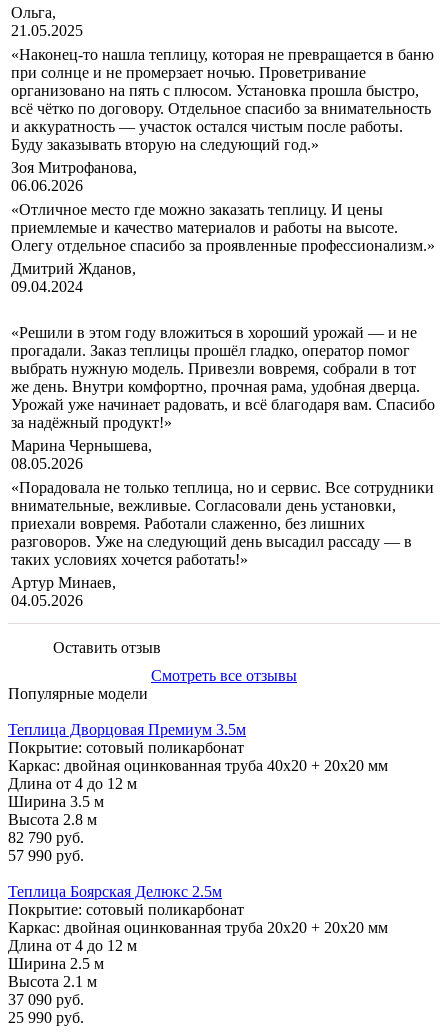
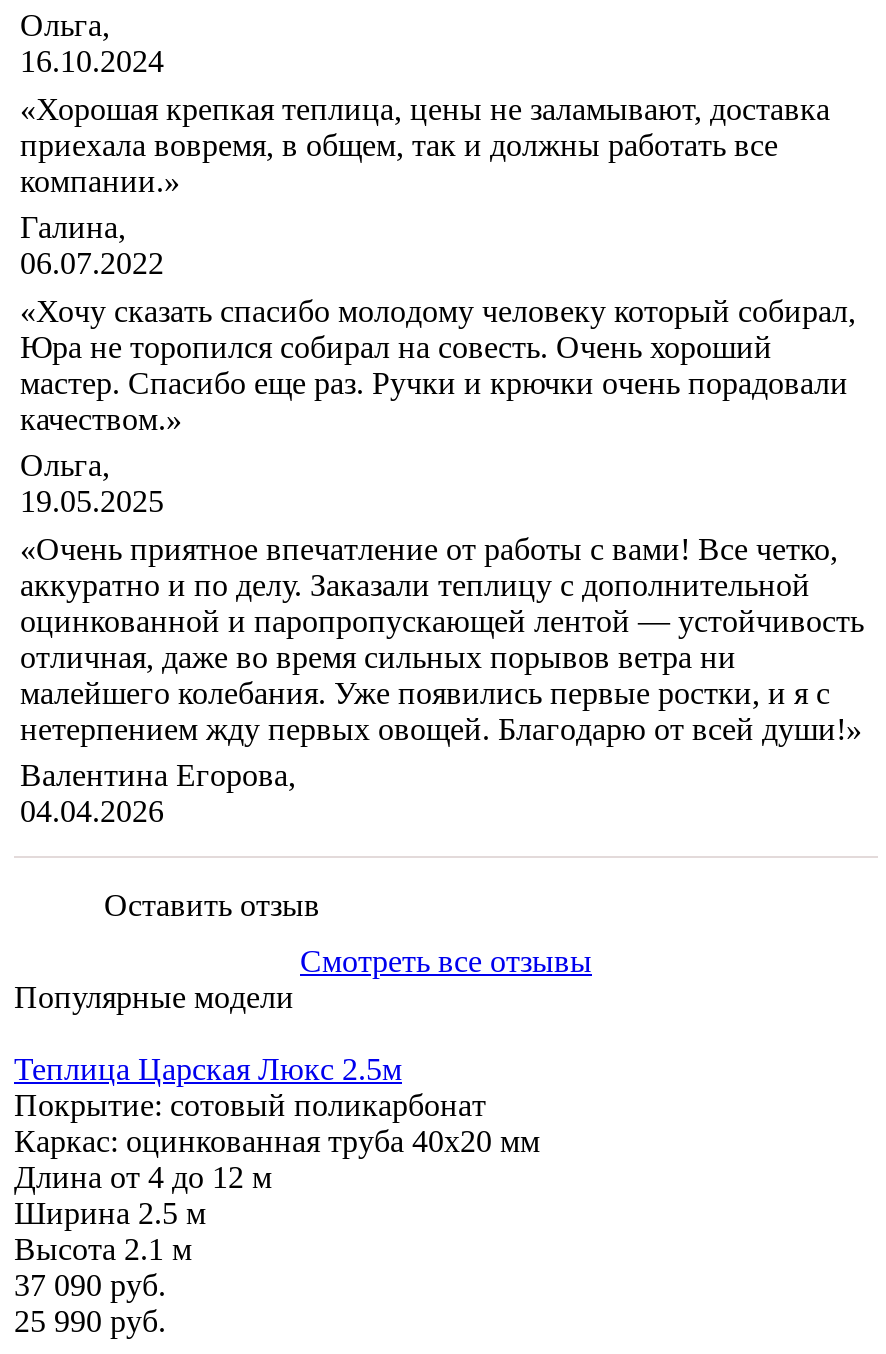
[11,22,435,609] 21.05.2025 | «Наконец-то нашла теплицу, которая не превращается в баню | при солнце и не промерзает ночью. Проветривание | организовано на пять с плюсом. Установка прошла быстро, | всё чётко по договору. Отдельное спасибо за внимательность | и аккуратность — участок остался чистым после работы. | Буду заказывать вторую на следующий год.» | Зоя Митрофанова, | 06.06.2026 | «Отличное место где можно заказать теплицу. И цены | приемлемые и качество материалов и работы на высоте. | Олегу отдельное спасибо за проявленные профессионализм.» | Дмитрий Жданов, | 09.04.2024 | «Решили в этом году вложиться в хороший урожай — и не | прогадали. Заказ теплицы прошёл гладко, оператор помог | выбрать нужную модель. Привезли вовремя, собрали в тот | же день. Внутри комфортно, прочная рама, удобная дверца. | Урожай уже начинает радовать, и всё благодаря вам. Спасибо | за надёжный продукт!» | Марина Чернышева, | 08.05.2026 | «Порадовала не только теплица, но и сервис. Все сотрудники | внимательные, вежливые. Согласовали день установки, | приехали вовремя. Работали слаженно, без лишних | разговоров. Уже на следующий день высадил рассаду — в | таких условиях хочется работать!» | Артур Минаев, | 04.05.2026 -> [20,44,864,828] 16.10.2024 | «Хорошая крепкая теплица, цены не заламывают, доставка | приехала вовремя, в общем, так и должны работать все | компании.» | Галина, | 06.07.2022 | «Хочу сказать спасибо молодому человеку который собирал, | Юра не торопился собирал на совесть. Очень хороший | мастер. Спасибо еще раз. Ручки и крючки очень порадовали | качеством.» | Ольга, | 19.05.2025 | «Очень приятное впечатление от работы с вами! Все четко, | аккуратно и по делу. Заказали теплицу с дополнительной | оцинкованной и паропропускающей лентой — устойчивость | отличная, даже во время сильных порывов ветра ни | малейшего колебания. Уже появились первые ростки, и я с | нетерпением жду первых овощей. Благодарю от всей души!» | Валентина Егорова, | 04.04.2026
[8,721,246,738] Теплица Дворцовая Премиум 3.5м -> [14,1052,402,1086] Теплица Царская Люкс 2.5м
[8,757,388,936] Каркас: двойная оцинкованная труба 40х20 + 20х20 мм | Длина от 4 до 12 м | Ширина 3.5 м | Высота 2.8 м | 82 790 руб. | 57 990 руб. | Теплица Боярская Делюкс 2.5м | Покрытие: сотовый поликарбонат | Каркас: двойная оцинкованная труба 20х20 + 20х20 мм -> [14,1124,540,1158] Каркас: оцинкованная труба 40х20 мм

